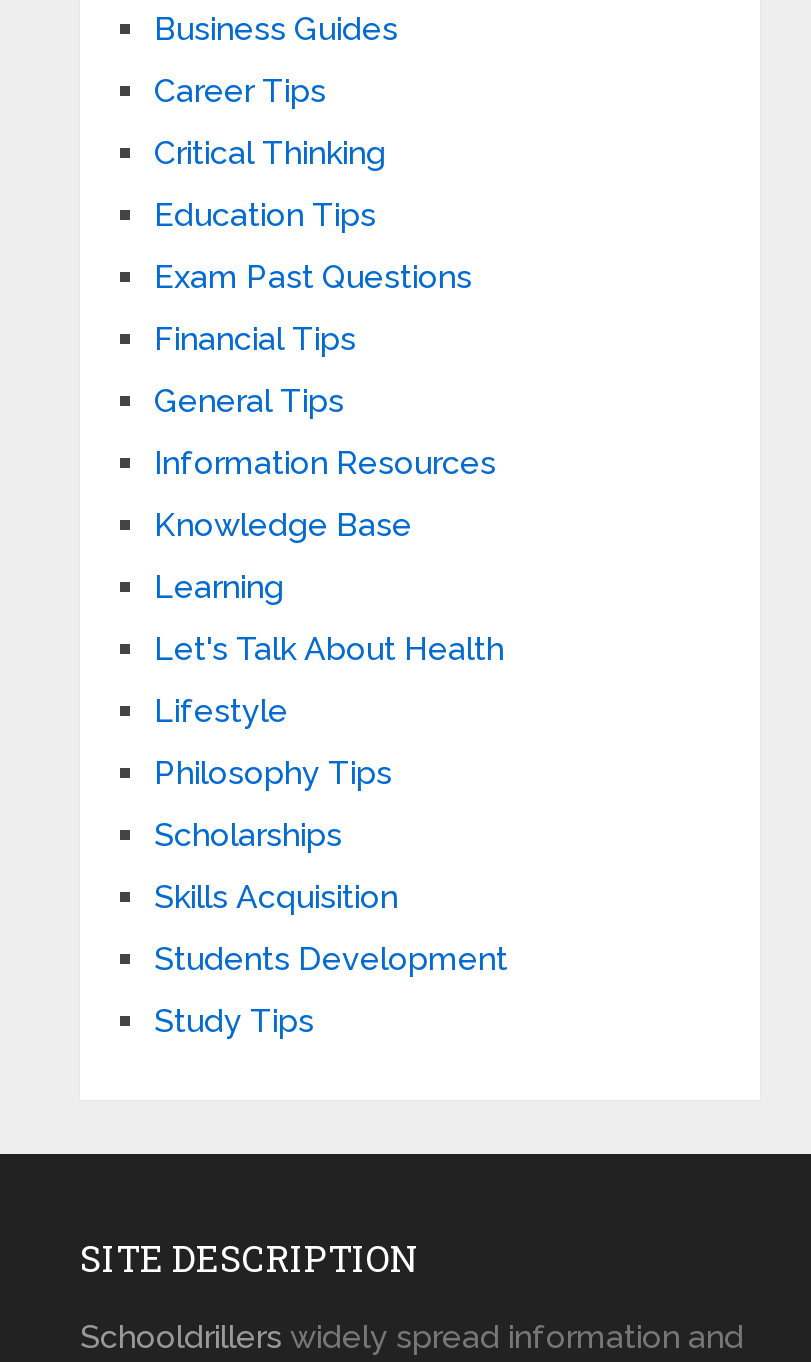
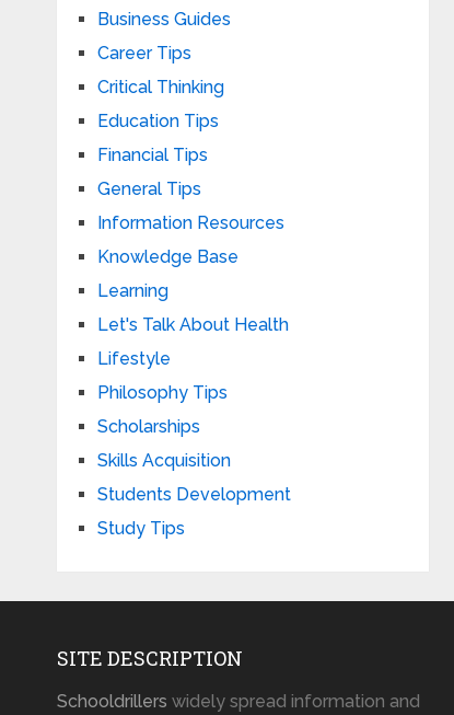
[154,259,472,297] Exam Past Questions -> none

